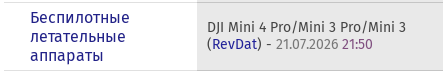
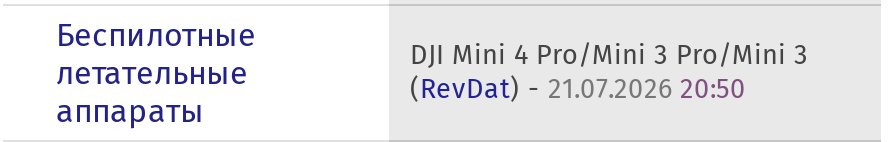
[207,36,373,53] (RevDat) - 21.07.2026 21:50 -> [410,72,746,106] (RevDat) - 21.07.2026 20:50

